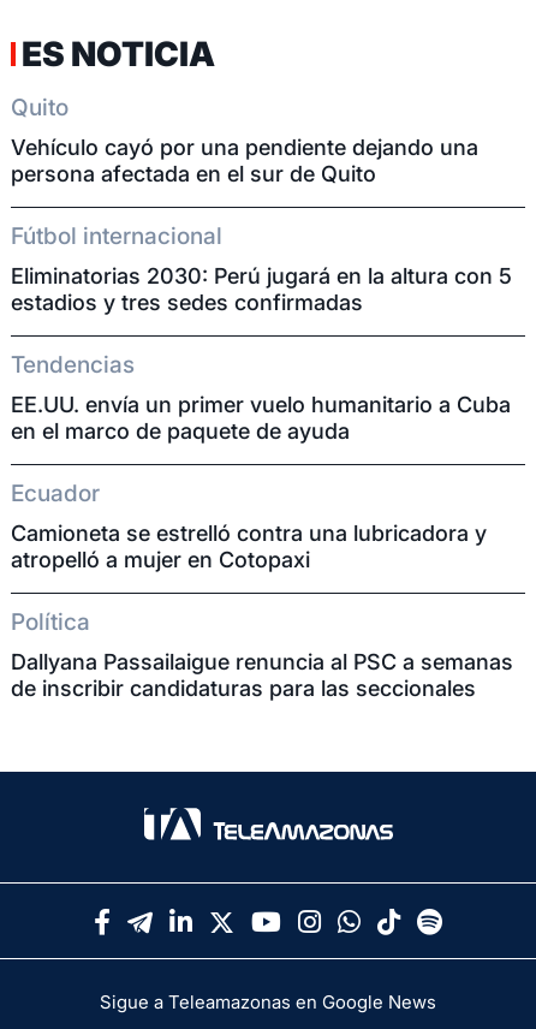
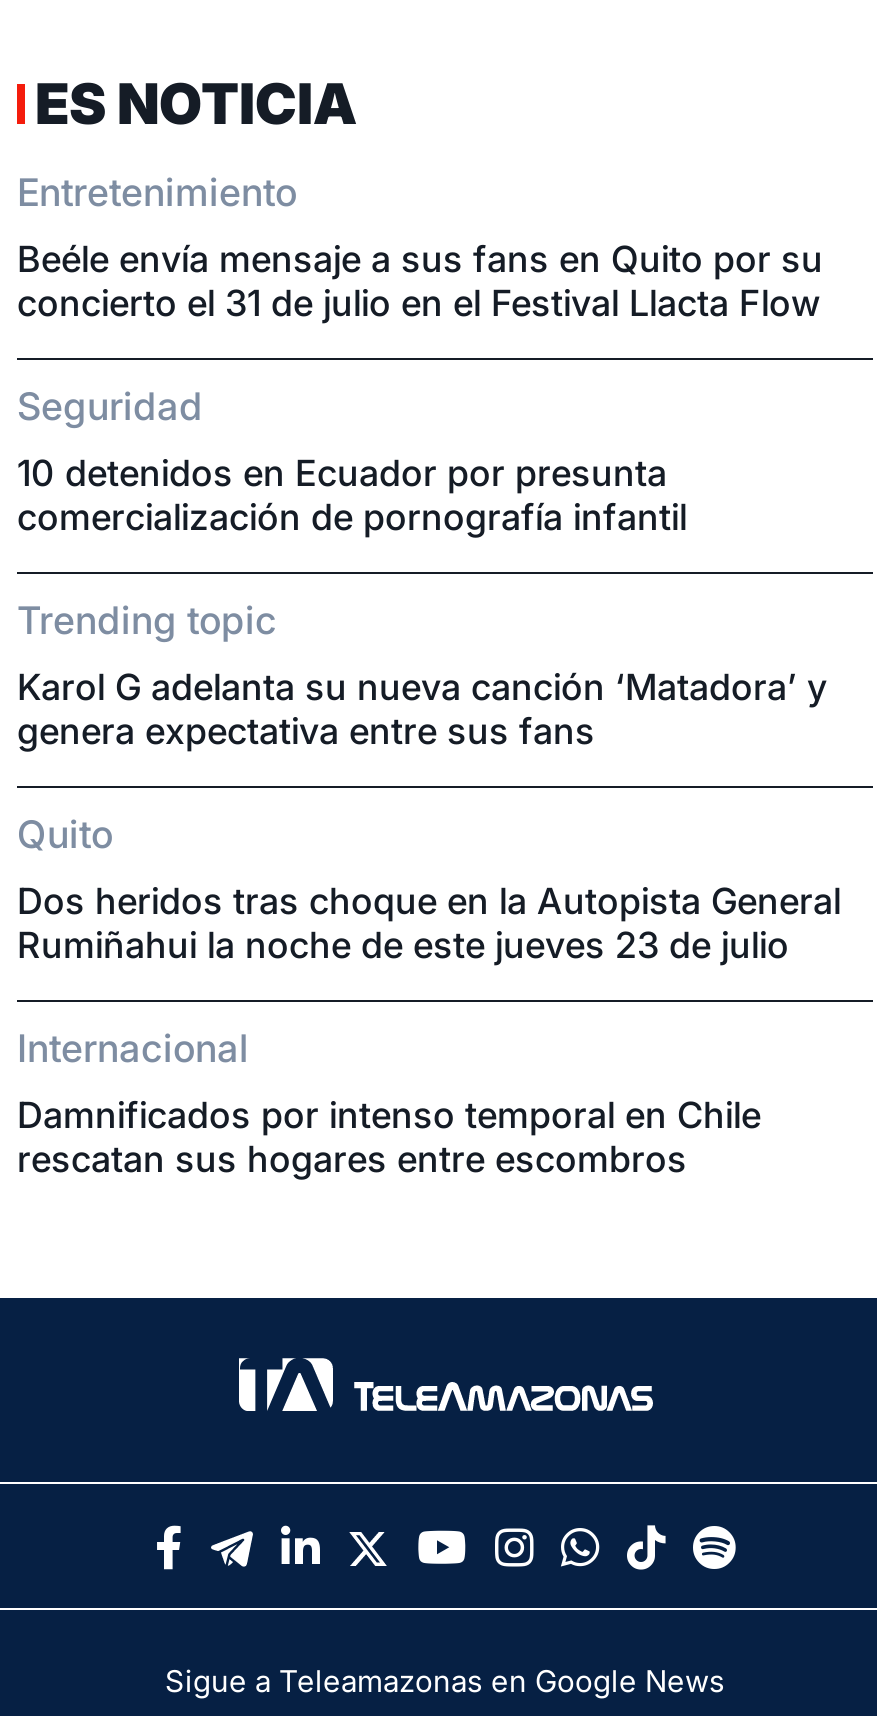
none -> [17,171,827,753] Entretenimiento | Beéle envía mensaje a sus fans en Quito por su | concierto el 31 de julio en el Festival Llacta Flow | Seguridad | 10 detenidos en Ecuador por presunta | comercialización de pornografía infantil | Trending topic | Karol G adelanta su nueva canción ‘Matadora’ y | genera expectativa entre sus fans
moved [11,94,69,122] -> [17,813,113,859]: Quito
[11,135,513,701] Vehículo cayó por una pendiente dejando una | persona afectada en el sur de Quito | Fútbol internacional | Eliminatorias 2030: Perú jugará en la altura con 5 | estadios y tres sedes confirmadas | Tendencias | EE.UU. envía un primer vuelo humanitario a Cuba | en el marco de paquete de ayuda | Ecuador | Camioneta se estrelló contra una lubricadora y | atropelló a mujer en Cotopaxi | Política | Dallyana Passailaigue renuncia al PSC a semanas | de inscribir candidaturas para las seccionales -> [17,881,841,1181] Dos heridos tras choque en la Autopista General | Rumiñahui la noche de este jueves 23 de julio | Internacional | Damnificados por intenso temporal en Chile | rescatan sus hogares entre escombros

